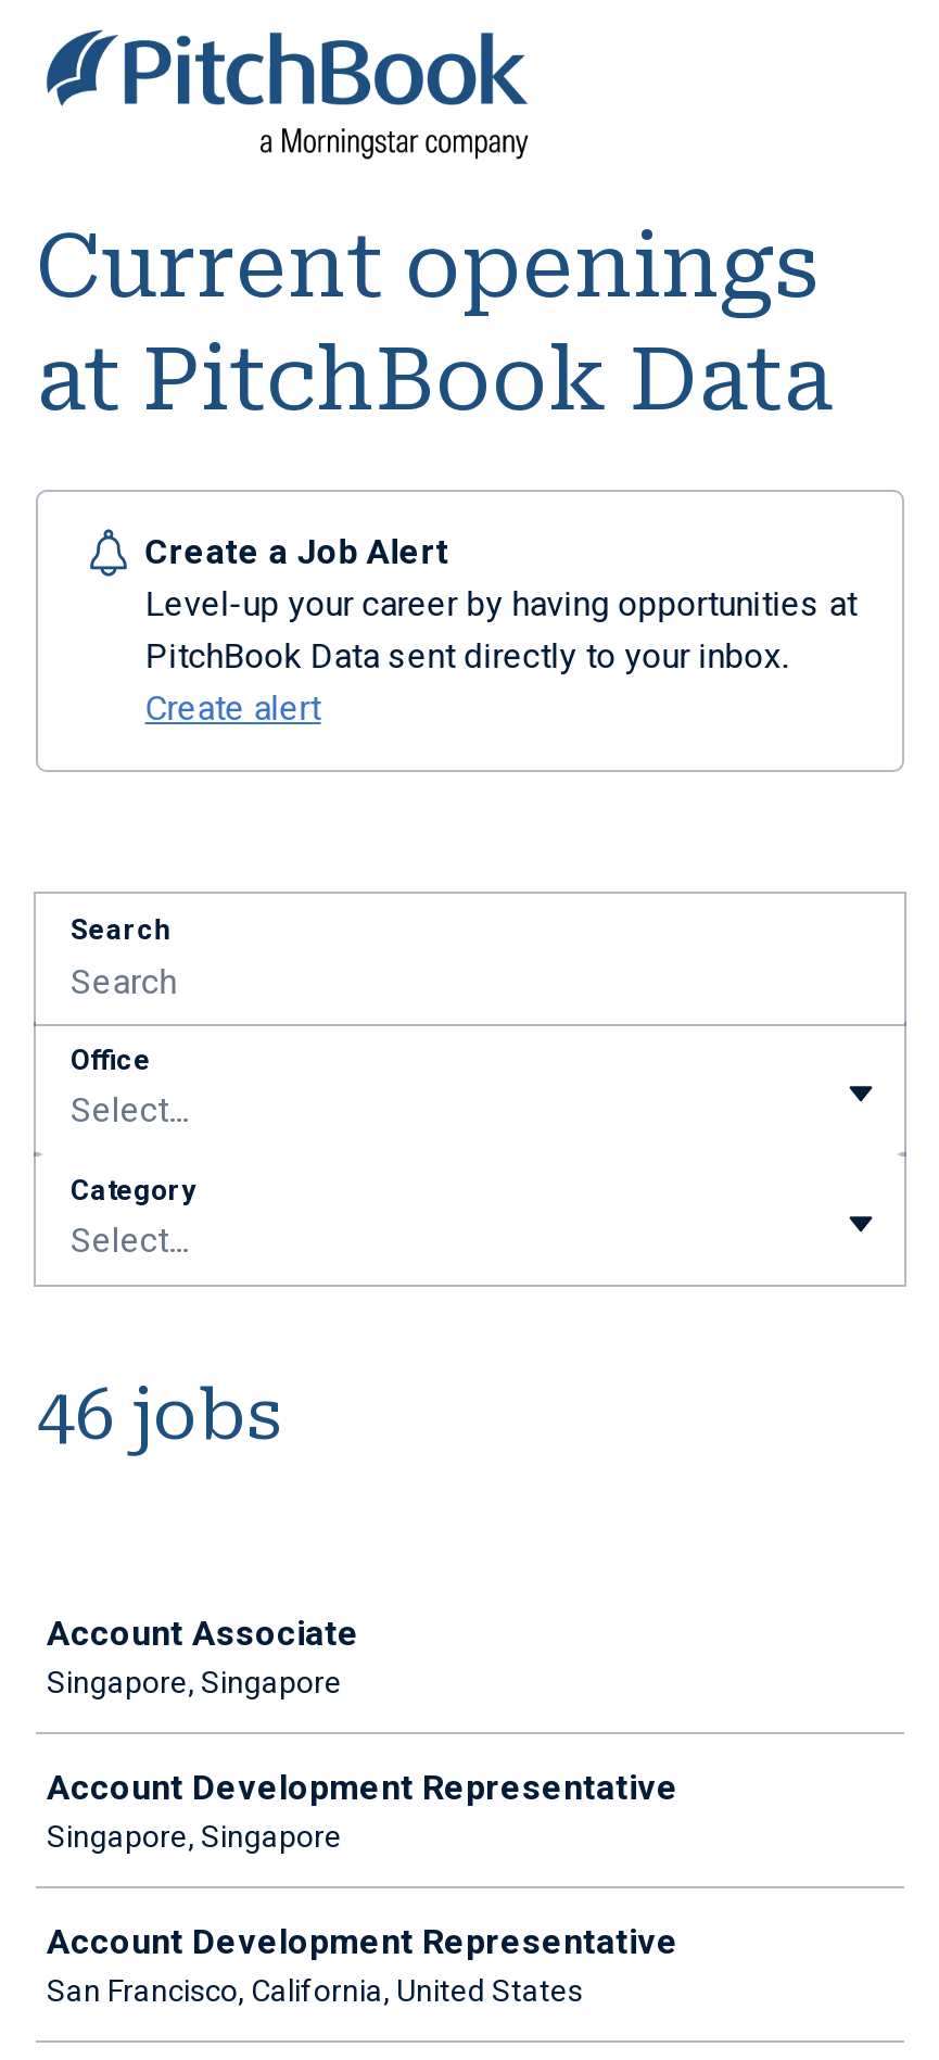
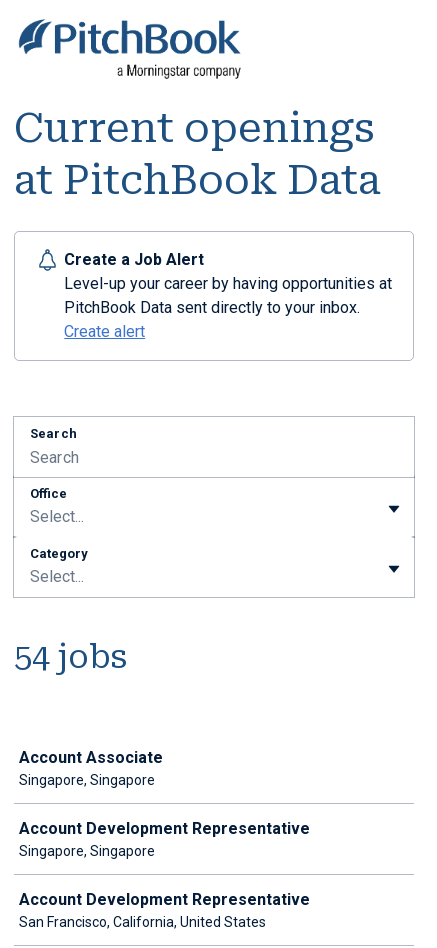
[36,1374,281,1456] 46 jobs -> [14,638,127,676] 54 jobs

